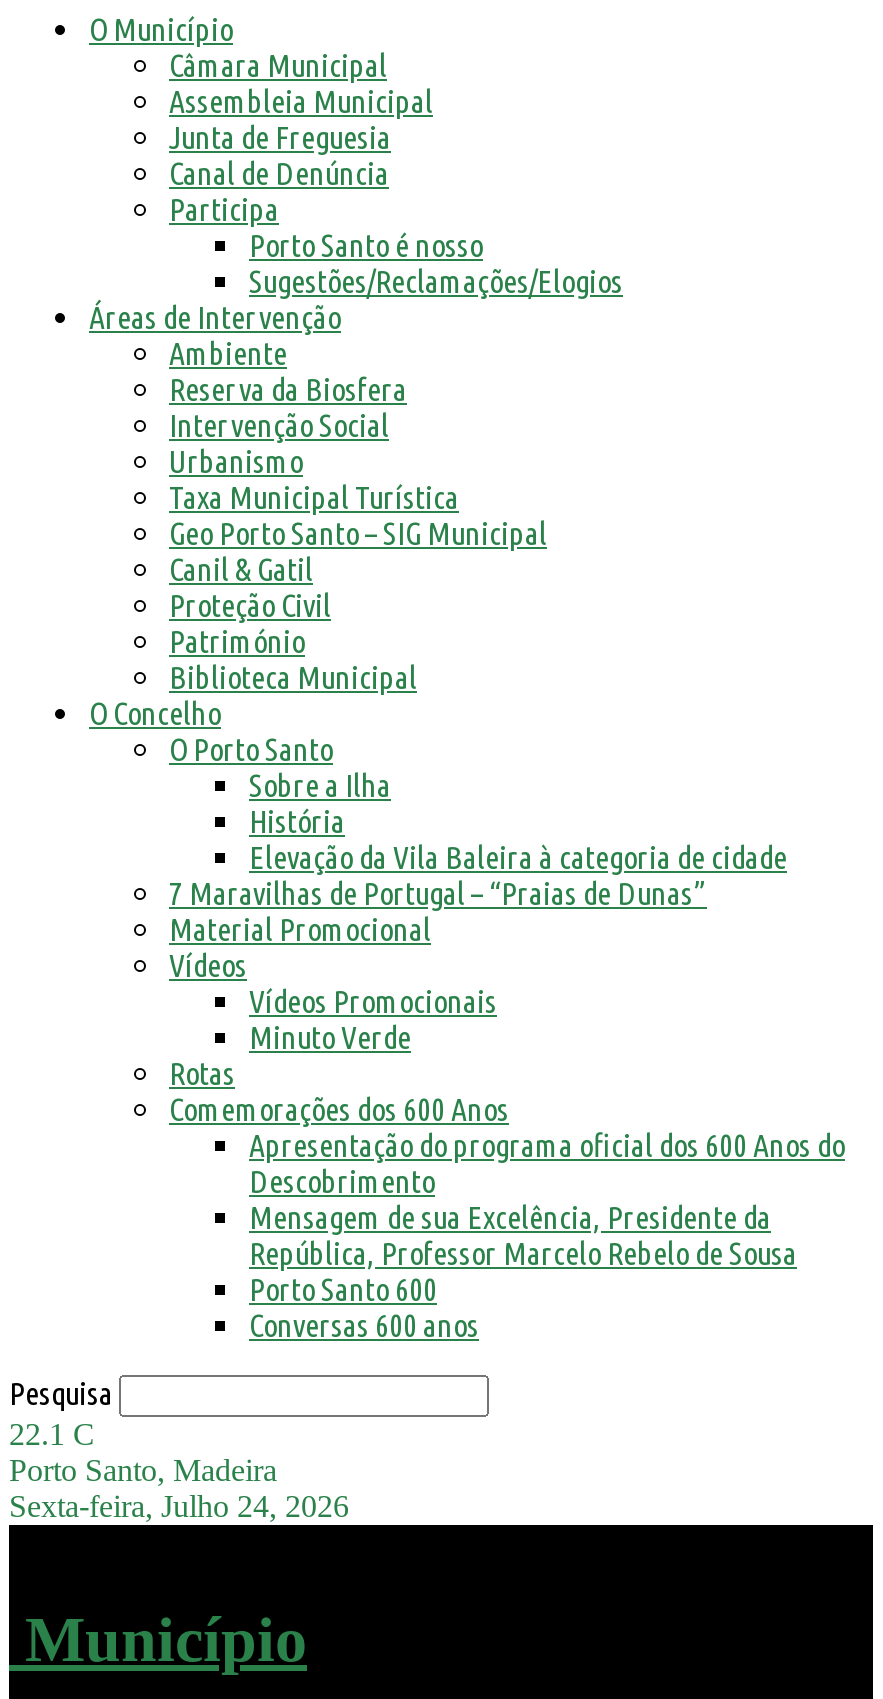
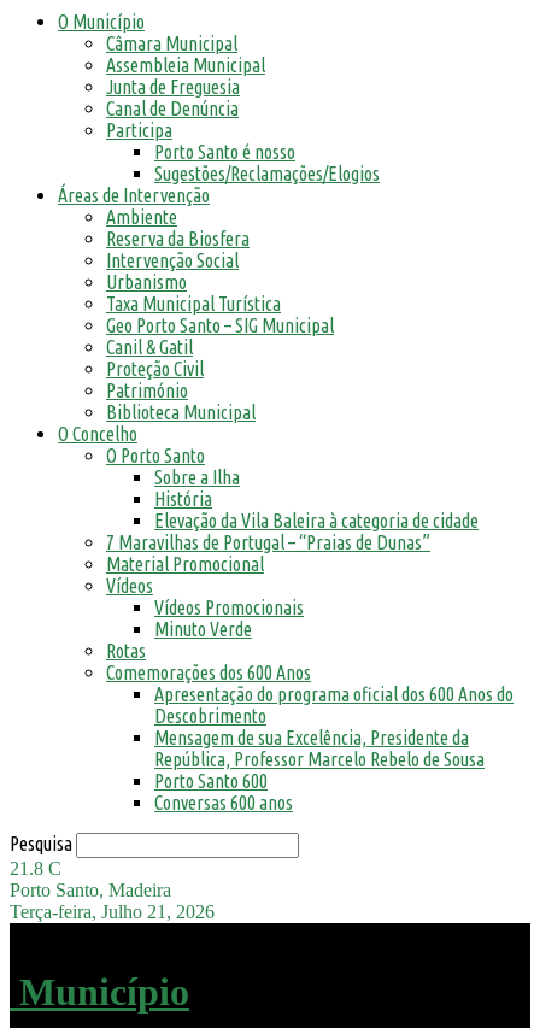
[9,1417,95,1451] 22.1 C -> [10,858,61,879] 21.8 C
[9,1489,349,1523] Sexta-feira, Julho 24, 2026 -> [10,901,215,922] Terça-feira, Julho 21, 2026

